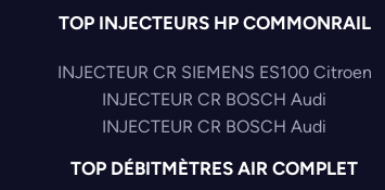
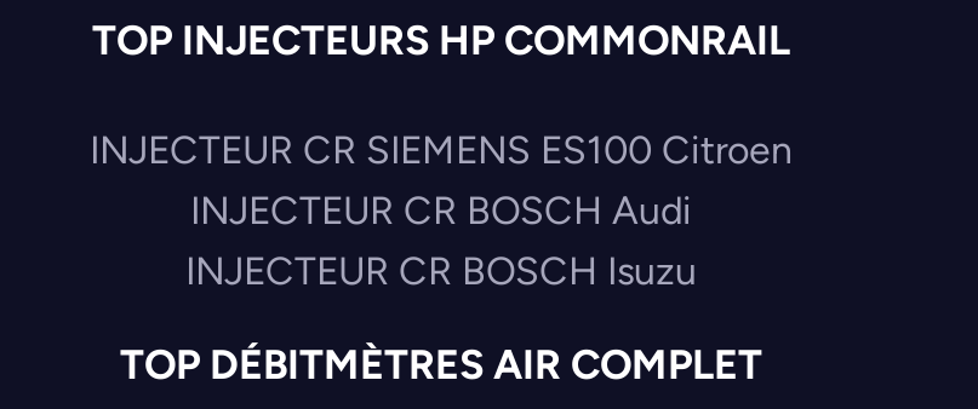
[102,116,326,136] INJECTEUR CR BOSCH Audi -> [185,247,697,293] INJECTEUR CR BOSCH Isuzu

